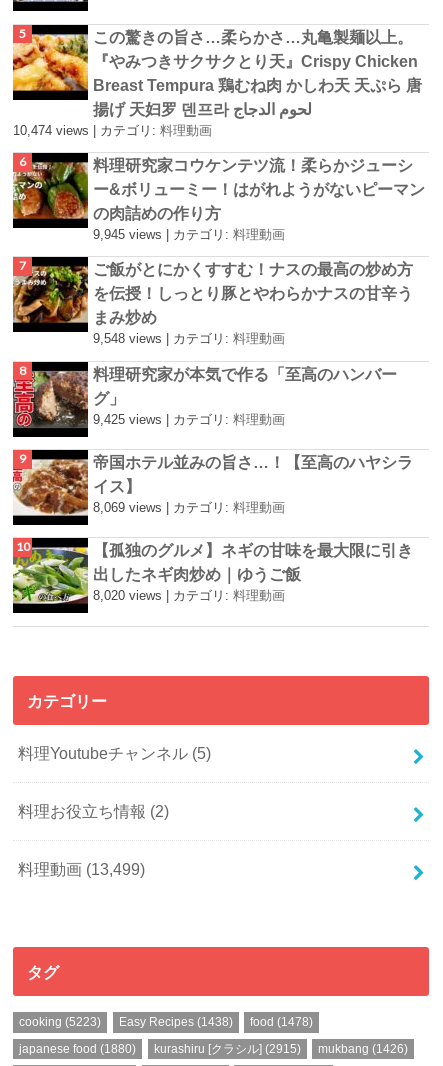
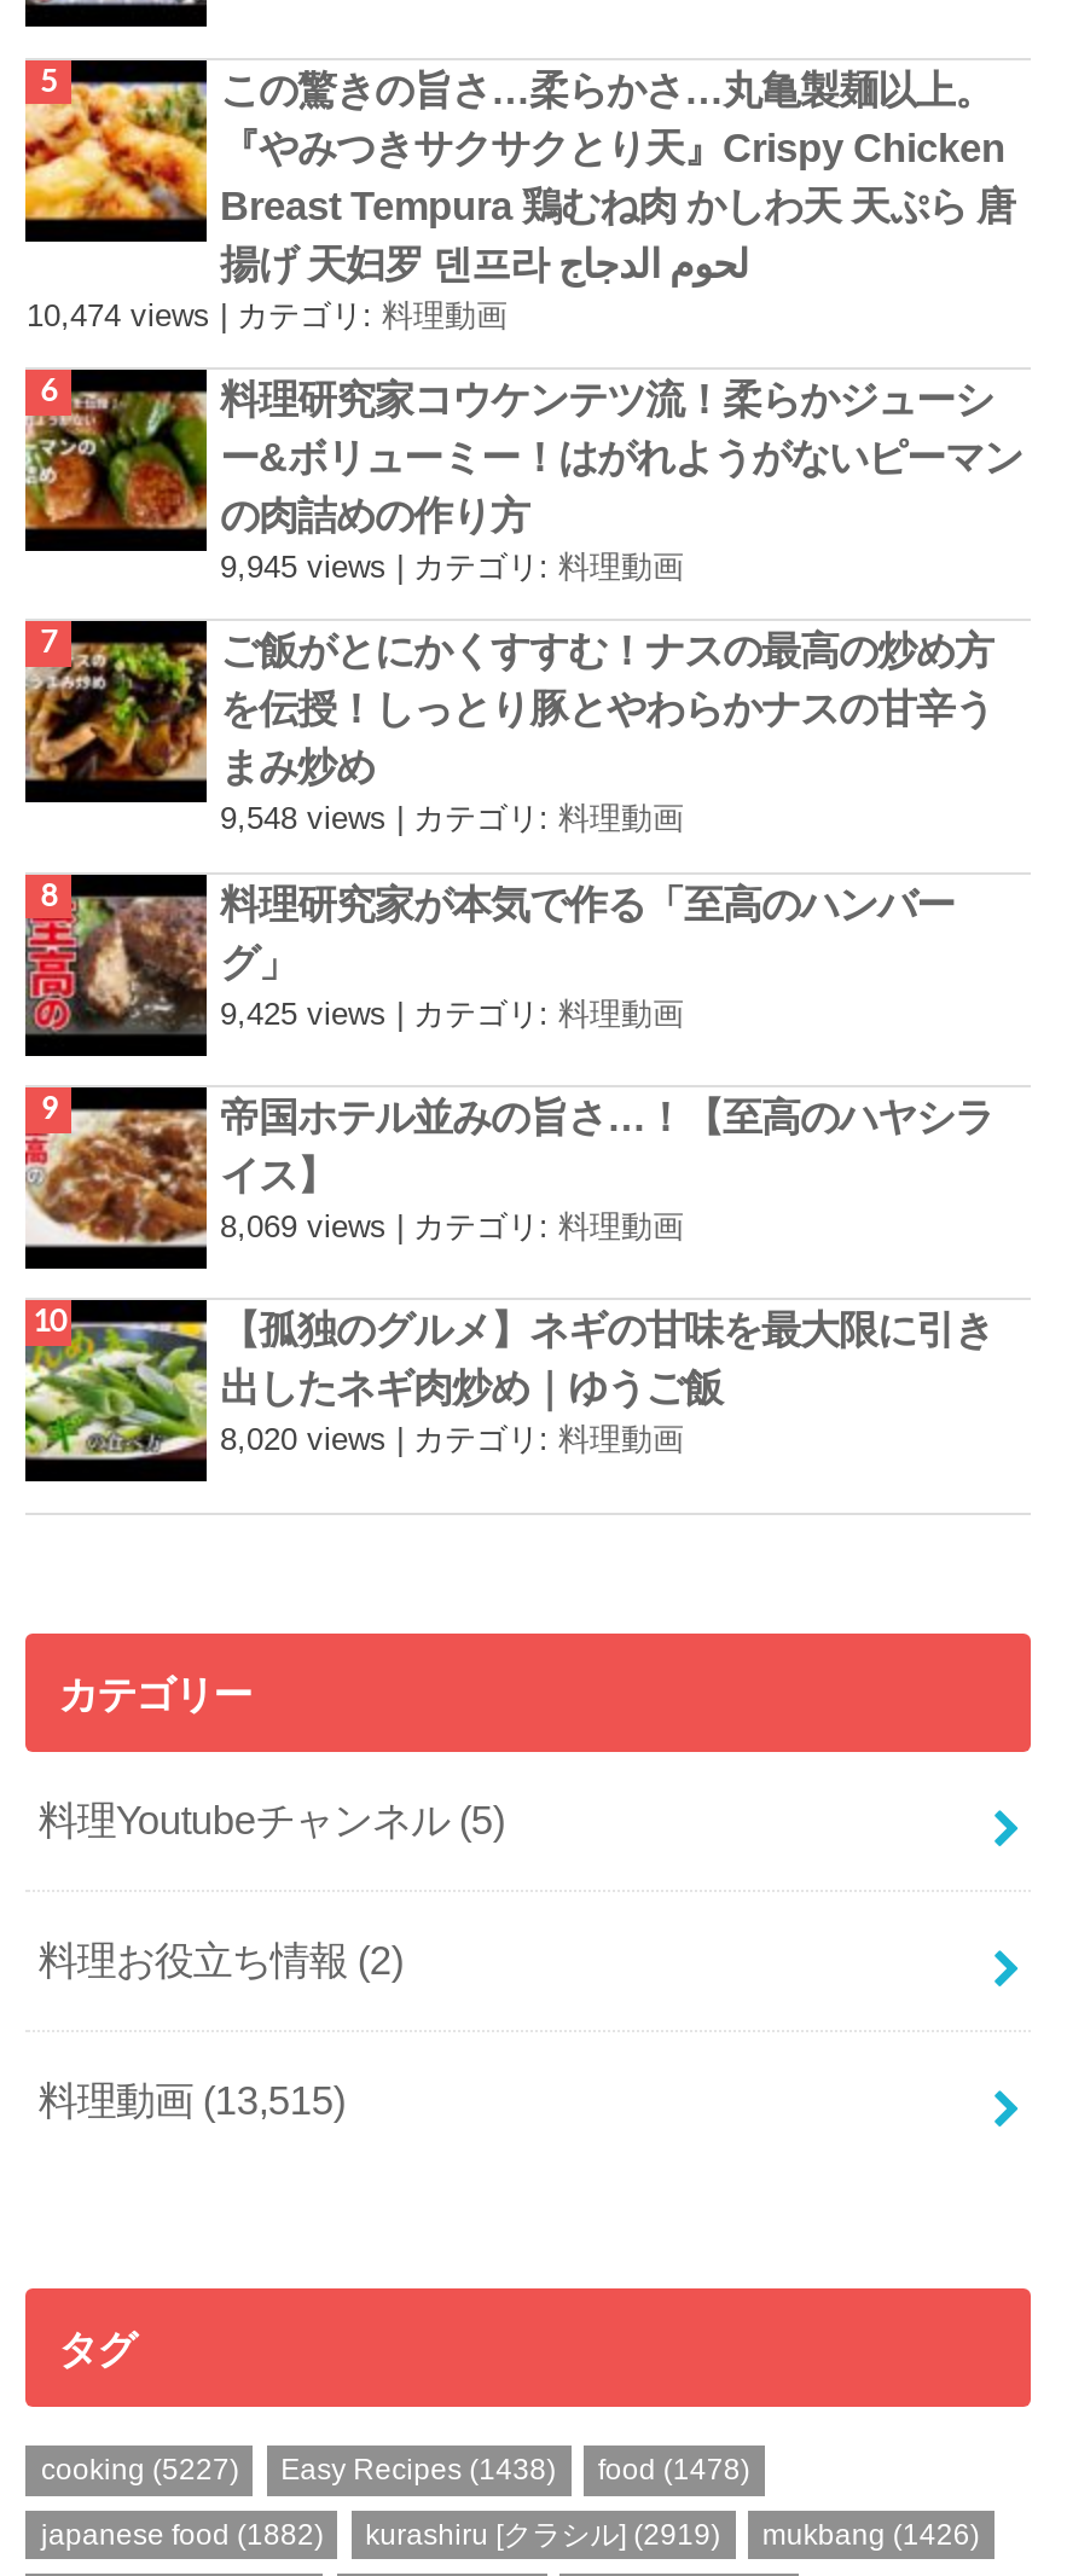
[18,860,145,878] 料理動画(13,499) -> [38,2079,345,2122] 料理動画(13,515)
[19,1015,313,1029] cooking (5223) Easy Recipes (1438) food (1478) -> [41,2453,750,2487] cooking (5227) Easy Recipes (1438) food (1478)
[19,1042,136,1056] japanese food (1880) -> [41,2518,324,2552] japanese food (1882)
[154,1042,301,1056] kurashiru [クラシル] (2915) -> [365,2518,721,2552] kurashiru [クラシル] (2919)

